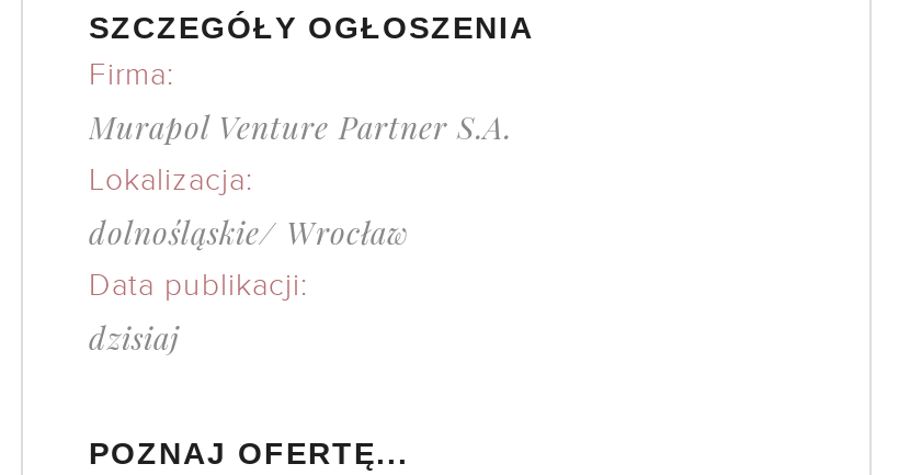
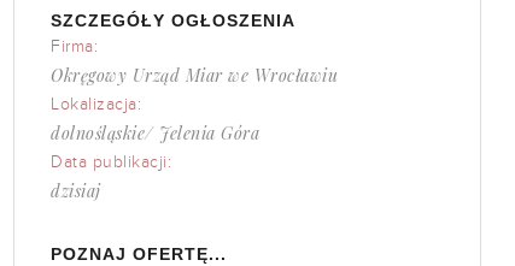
[89,106,512,148] Murapol Venture Partner S.A. -> [51,64,338,87] Okręgowy Urząd Miar we Wrocławiu
[89,212,410,253] dolnośląskie/ Wrocław -> [51,122,259,144] dolnośląskie/ Jelenia Góra

